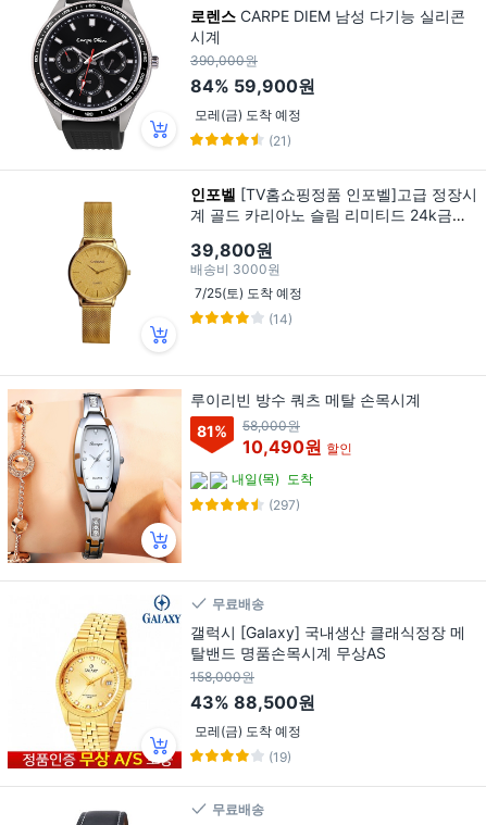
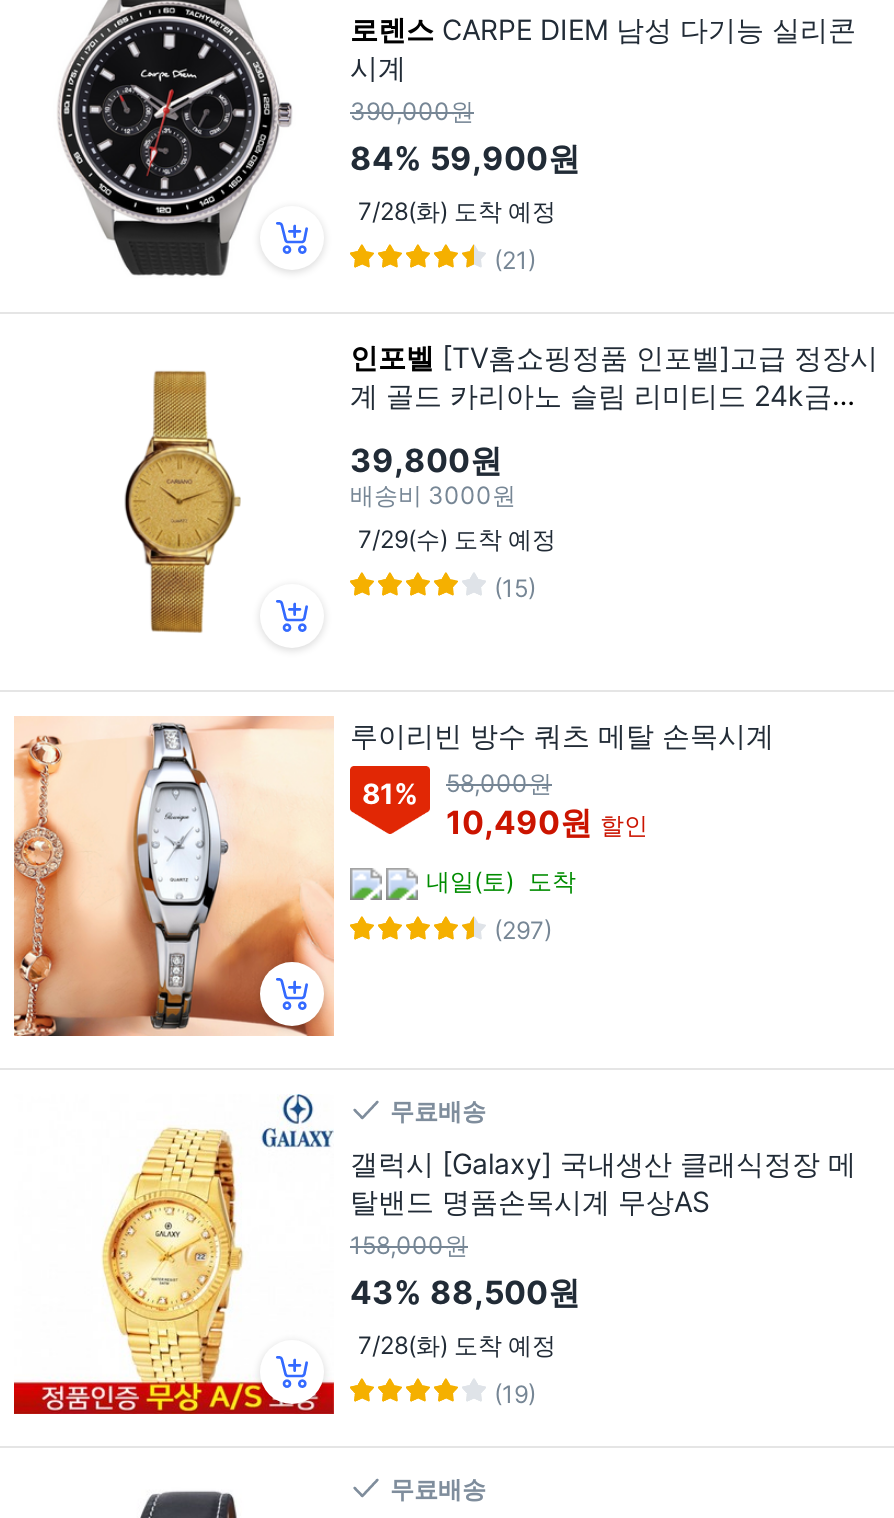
[195,107,301,123] 모레(금) 도착 예정 -> [358,197,556,227] 7/28(화) 도착 예정
[195,285,302,302] 7/25(토) 도착 예정 -> [358,525,556,555] 7/29(수) 도착 예정
[269,311,292,327] (14) -> [494,572,536,602] (15)
[232,471,313,487] 내일(목) 도착 -> [426,867,576,897] 내일(토) 도착
[195,723,301,740] 모레(금) 도착 예정 -> [358,1331,556,1361] 7/28(화) 도착 예정

